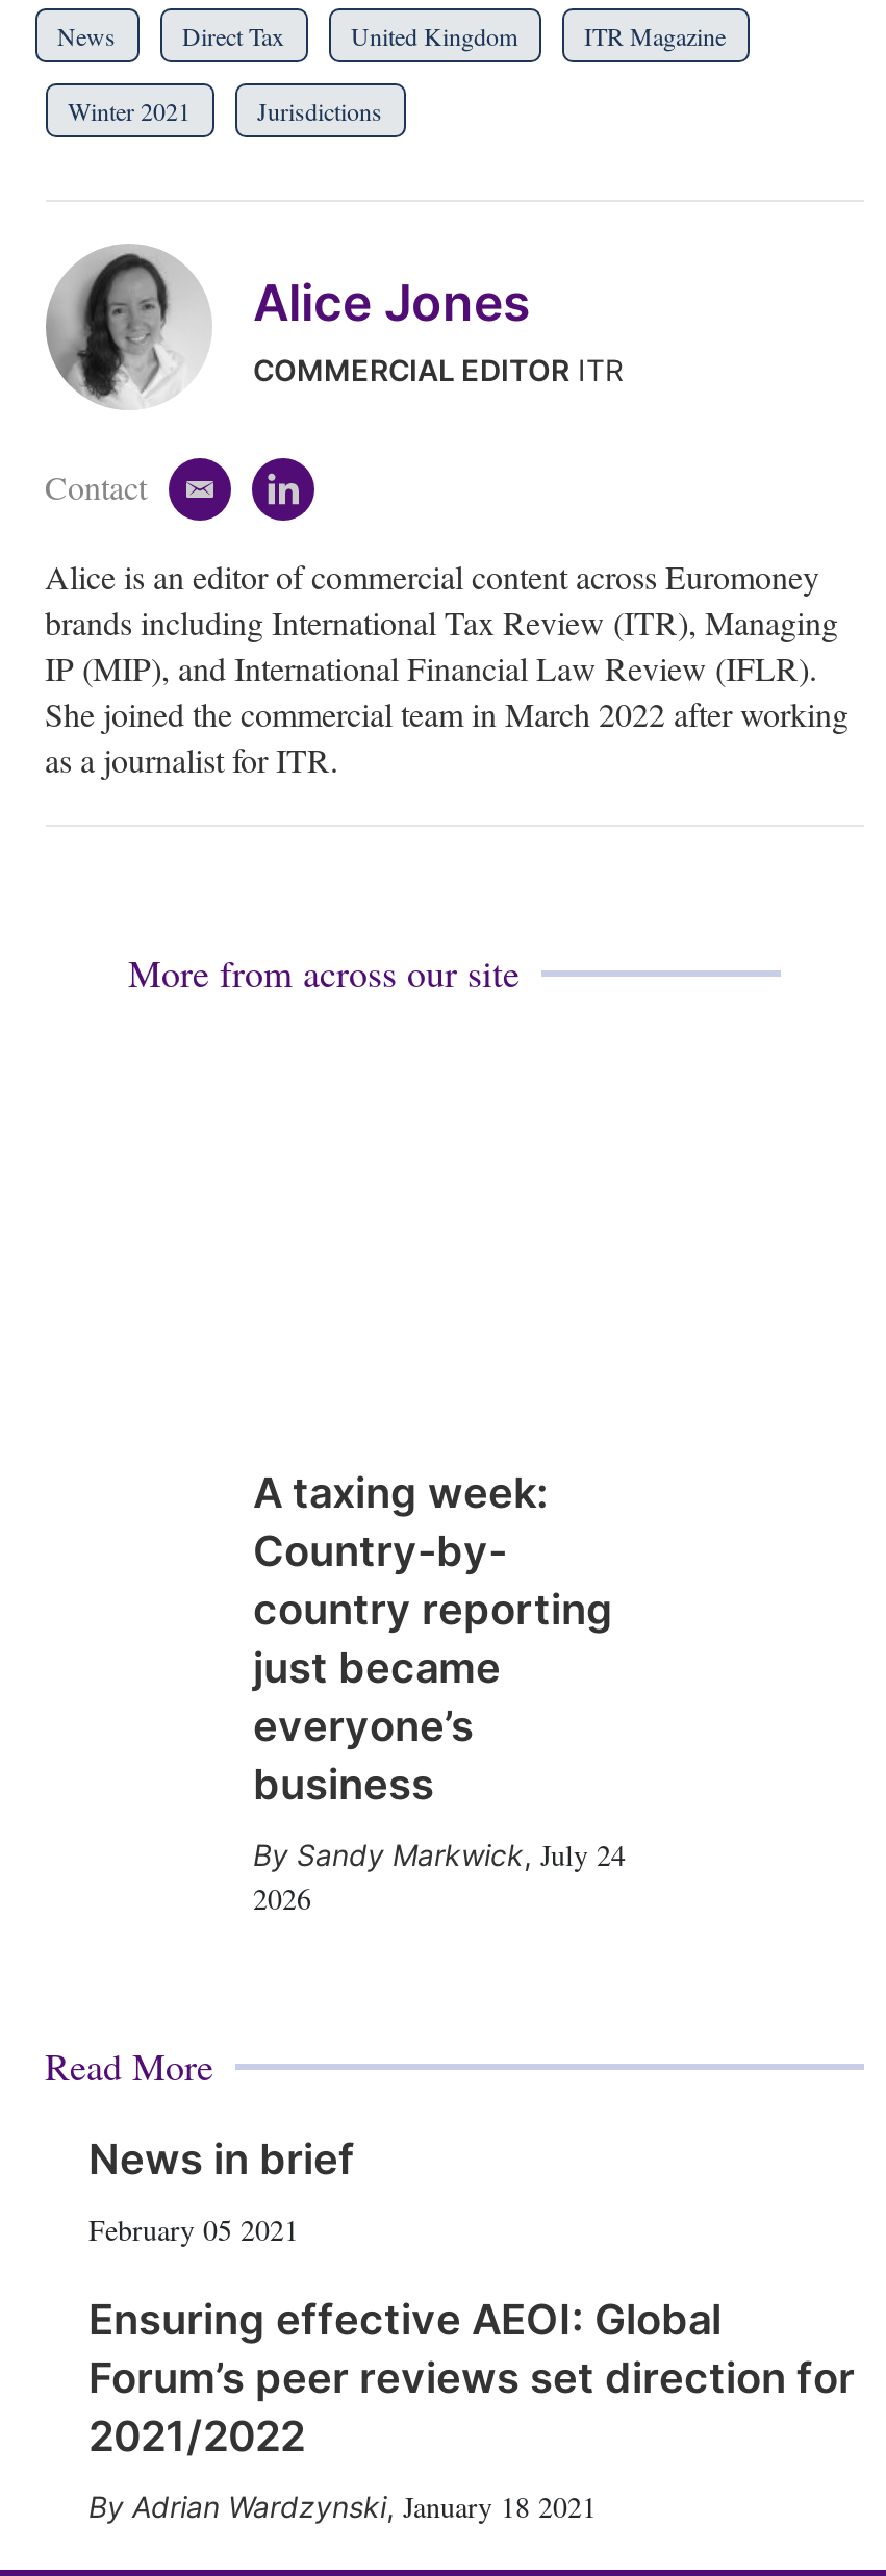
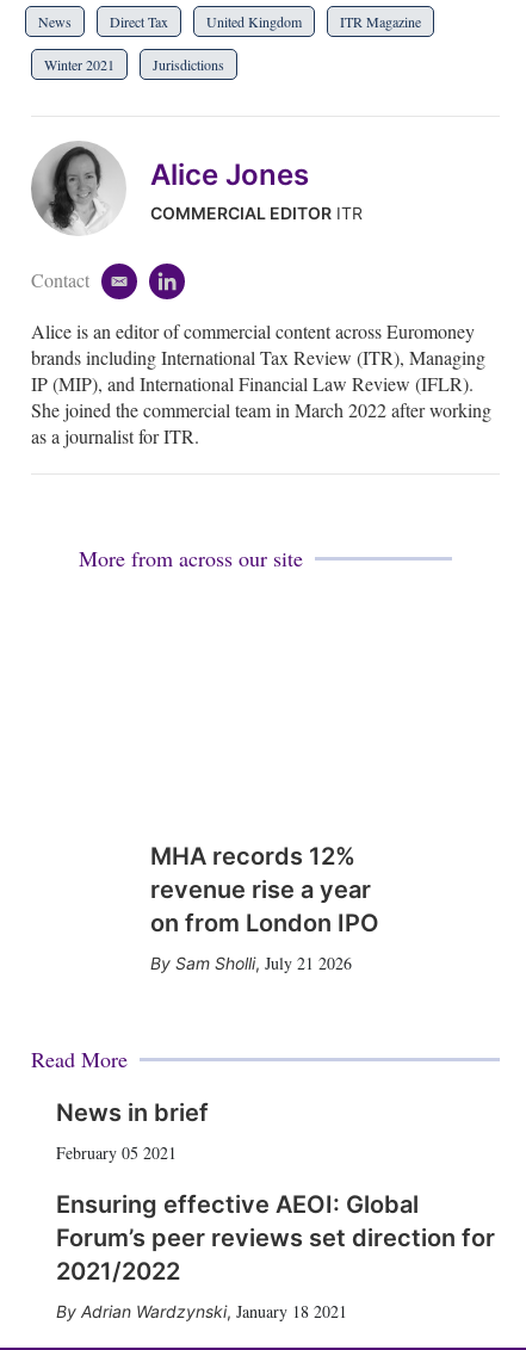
[253,1467,613,1809] A taxing week: | Country-by- | country reporting | just became | everyone’s | business -> [150,841,379,937] MHA records 12% | revenue rise a year | on from London IPO
[253,1834,626,1917] Sandy Markwick, July 24 | 2026 -> [175,951,351,974] Sam Sholli, July 21 2026

